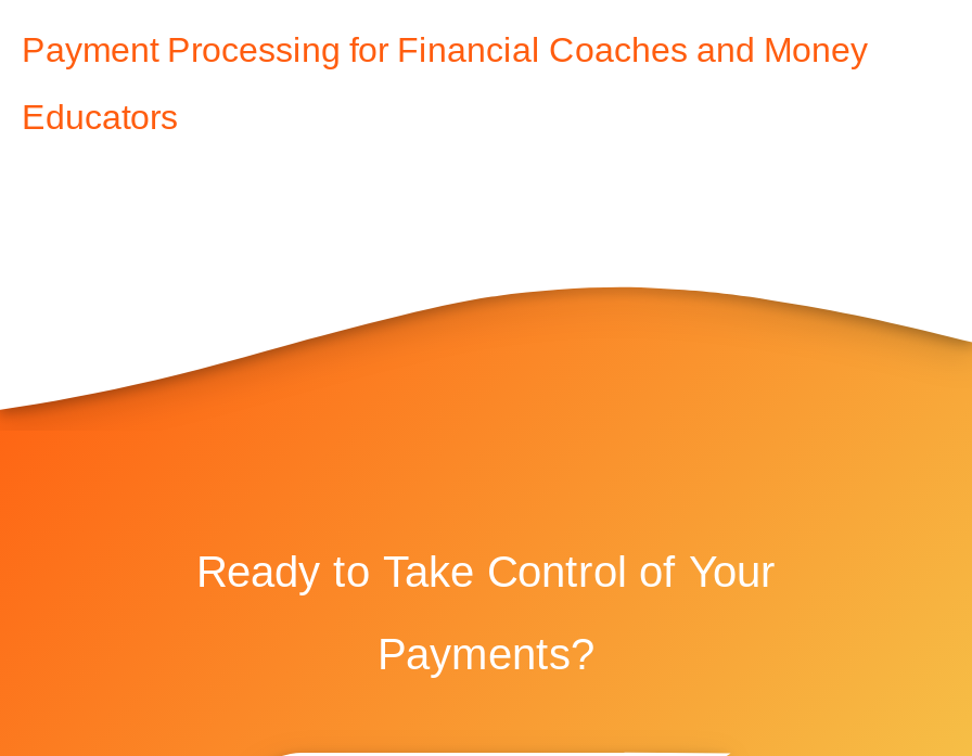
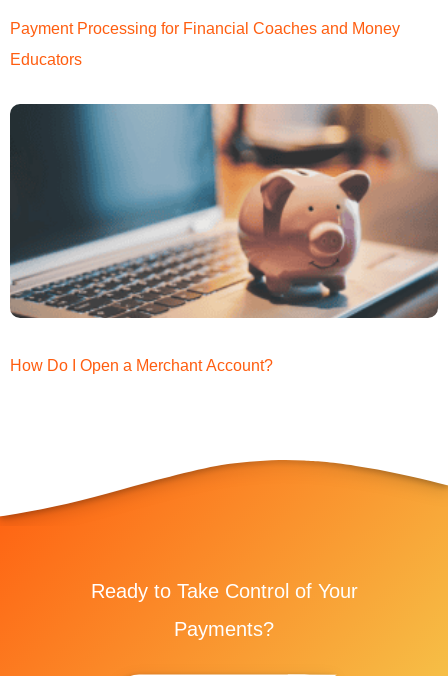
none -> [9,103,439,374] [image] | How Do I Open a Merchant Account?

